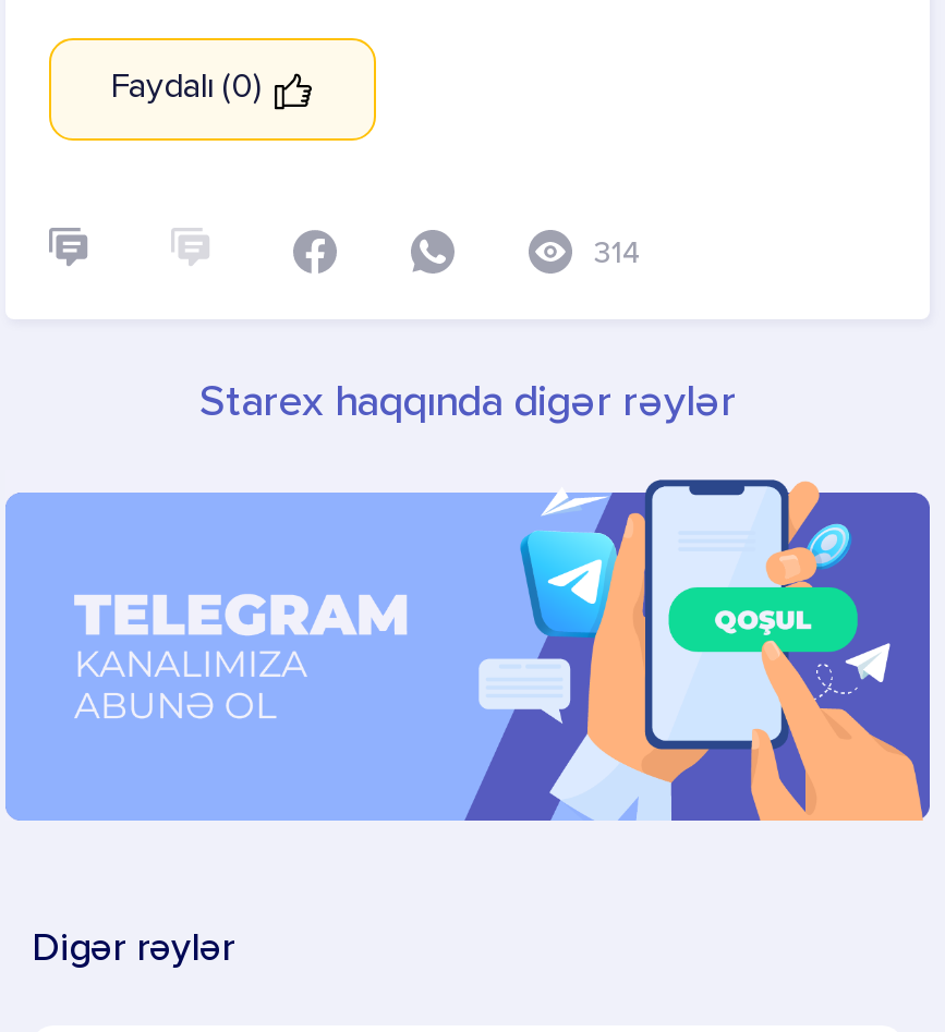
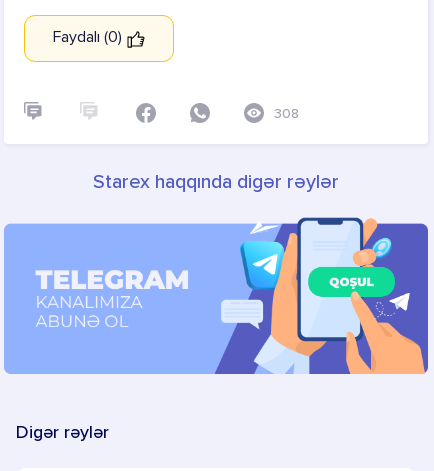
[594,238,642,268] 314 -> [274,106,299,120] 308

